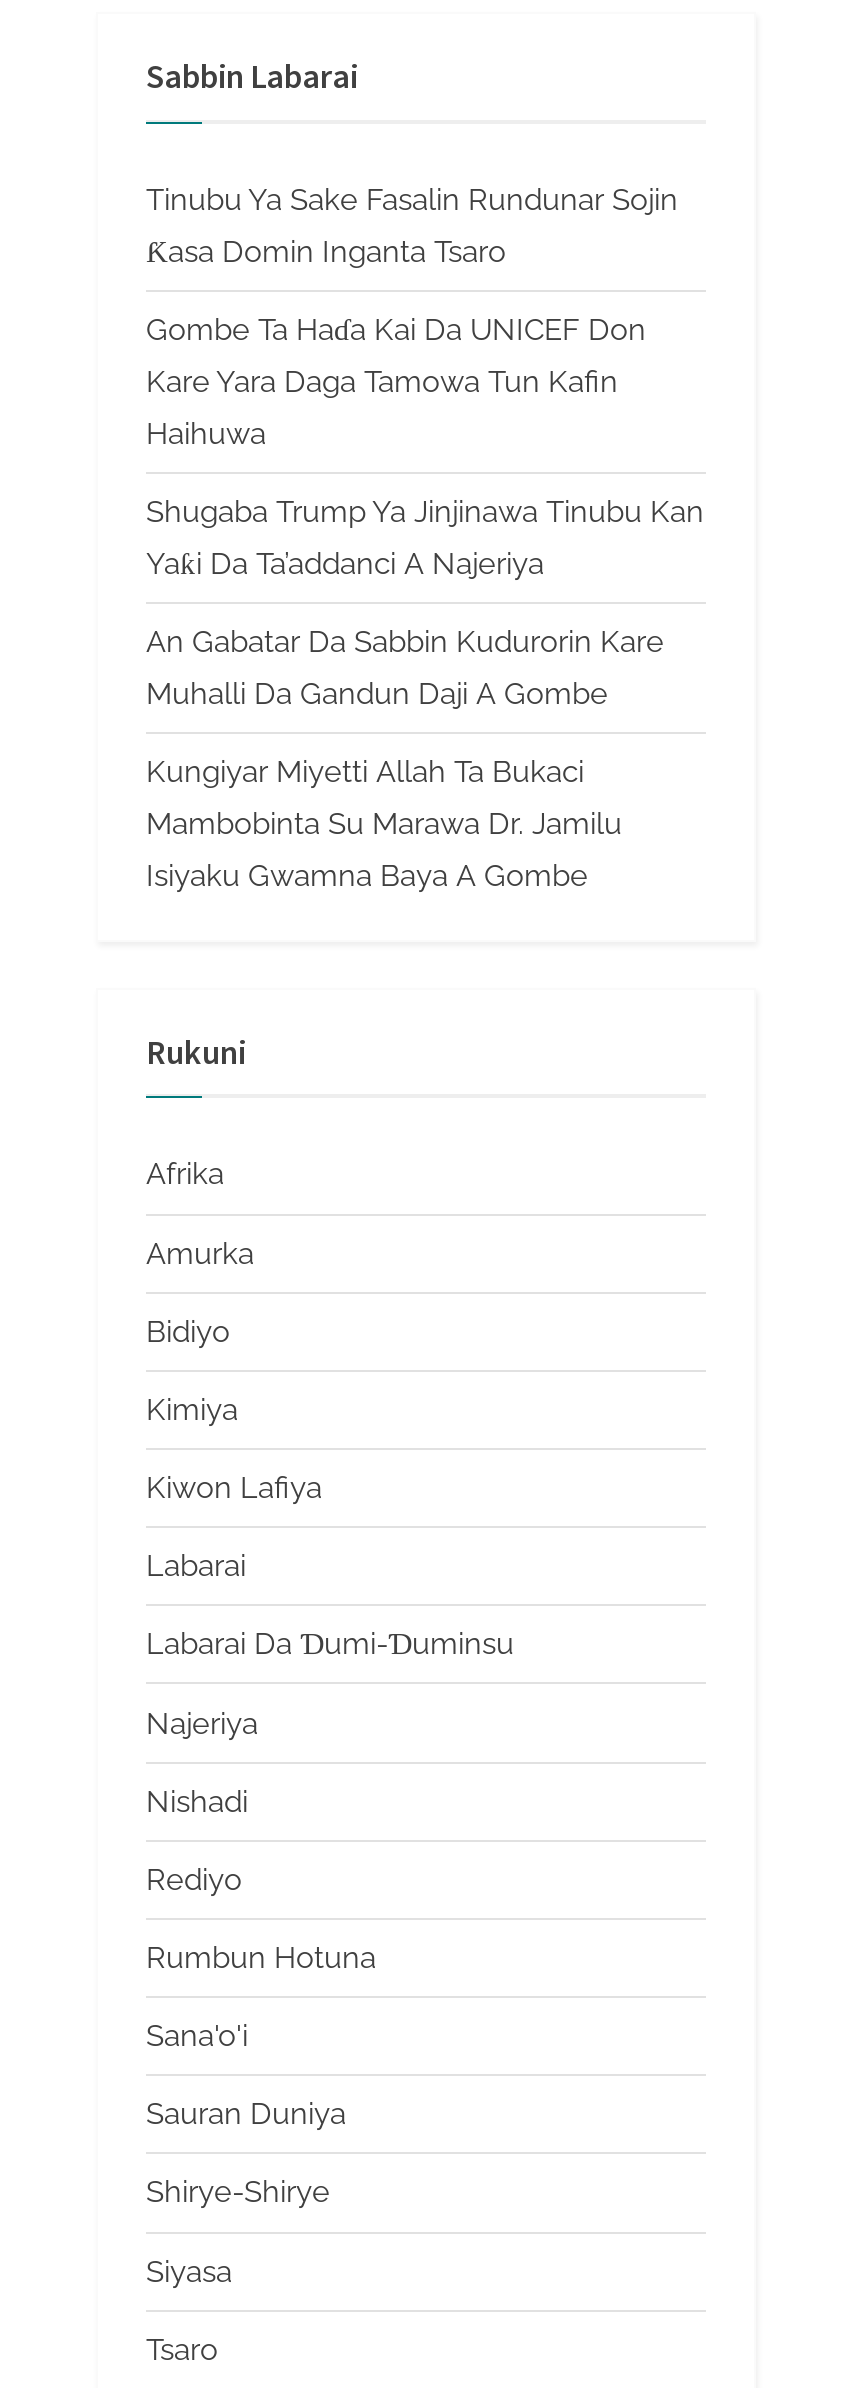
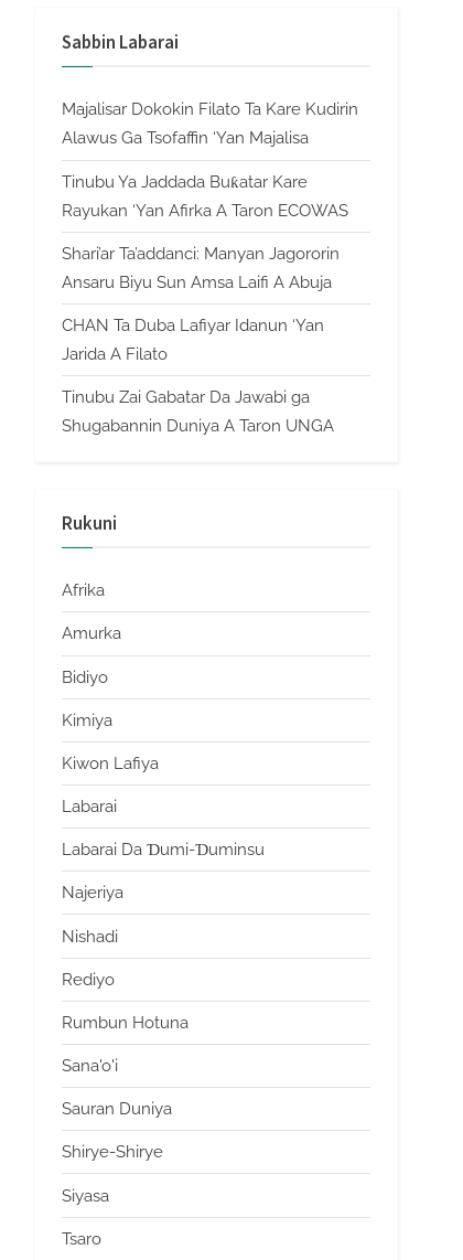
[146,181,678,269] Tinubu Ya Sake Fasalin Rundunar Sojin | Ƙasa Domin Inganta Tsaro -> [62,100,358,148] Majalisar Dokokin Filato Ta Kare Kudirin | Alawus Ga Tsofaffin ‘Yan Majalisa
[146,311,646,451] Gombe Ta Haɗa Kai Da UNICEF Don | Kare Yara Daga Tamowa Tun Kafin | Haihuwa -> [62,172,348,220] Tinubu Ya Jaddada Buƙatar Kare | Rayukan ‘Yan Afirka A Taron ECOWAS
[146,494,704,582] Shugaba Trump Ya Jinjinawa Tinubu Kan | Yaƙi Da Ta’addanci A Najeriya -> [62,244,340,292] Shari’ar Ta’addanci: Manyan Jagororin | Ansaru Biyu Sun Amsa Laifi A Abuja
[146,624,664,712] An Gabatar Da Sabbin Kudurorin Kare | Muhalli Da Gandun Daji A Gombe -> [62,315,324,364] CHAN Ta Duba Lafiyar Idanun ‘Yan | Jarida A Filato
[146,754,622,894] Kungiyar Miyetti Allah Ta Bukaci | Mambobinta Su Marawa Dr. Jamilu | Isiyaku Gwamna Baya A Gombe -> [62,387,334,436] Tinubu Zai Gabatar Da Jawabi ga | Shugabannin Duniya A Taron UNGA

